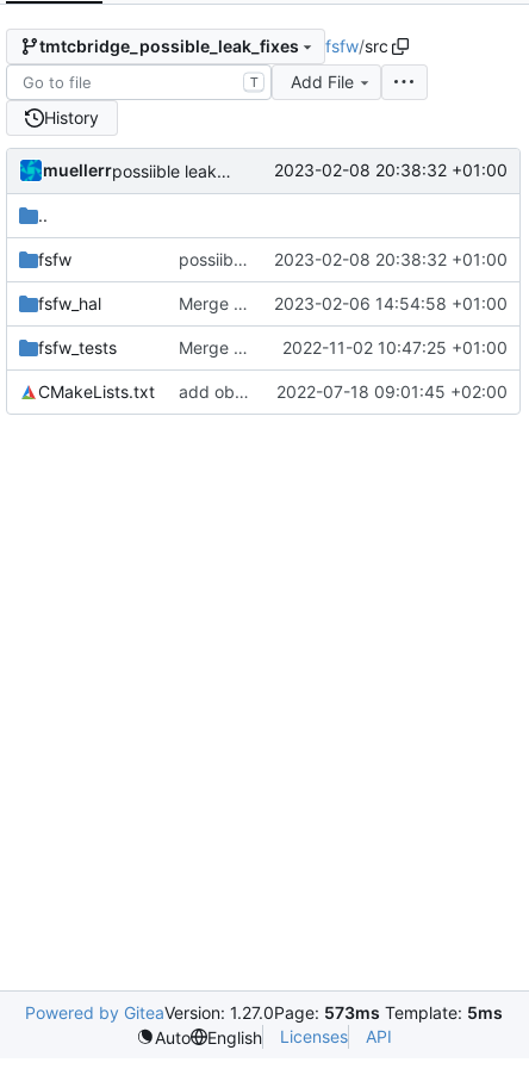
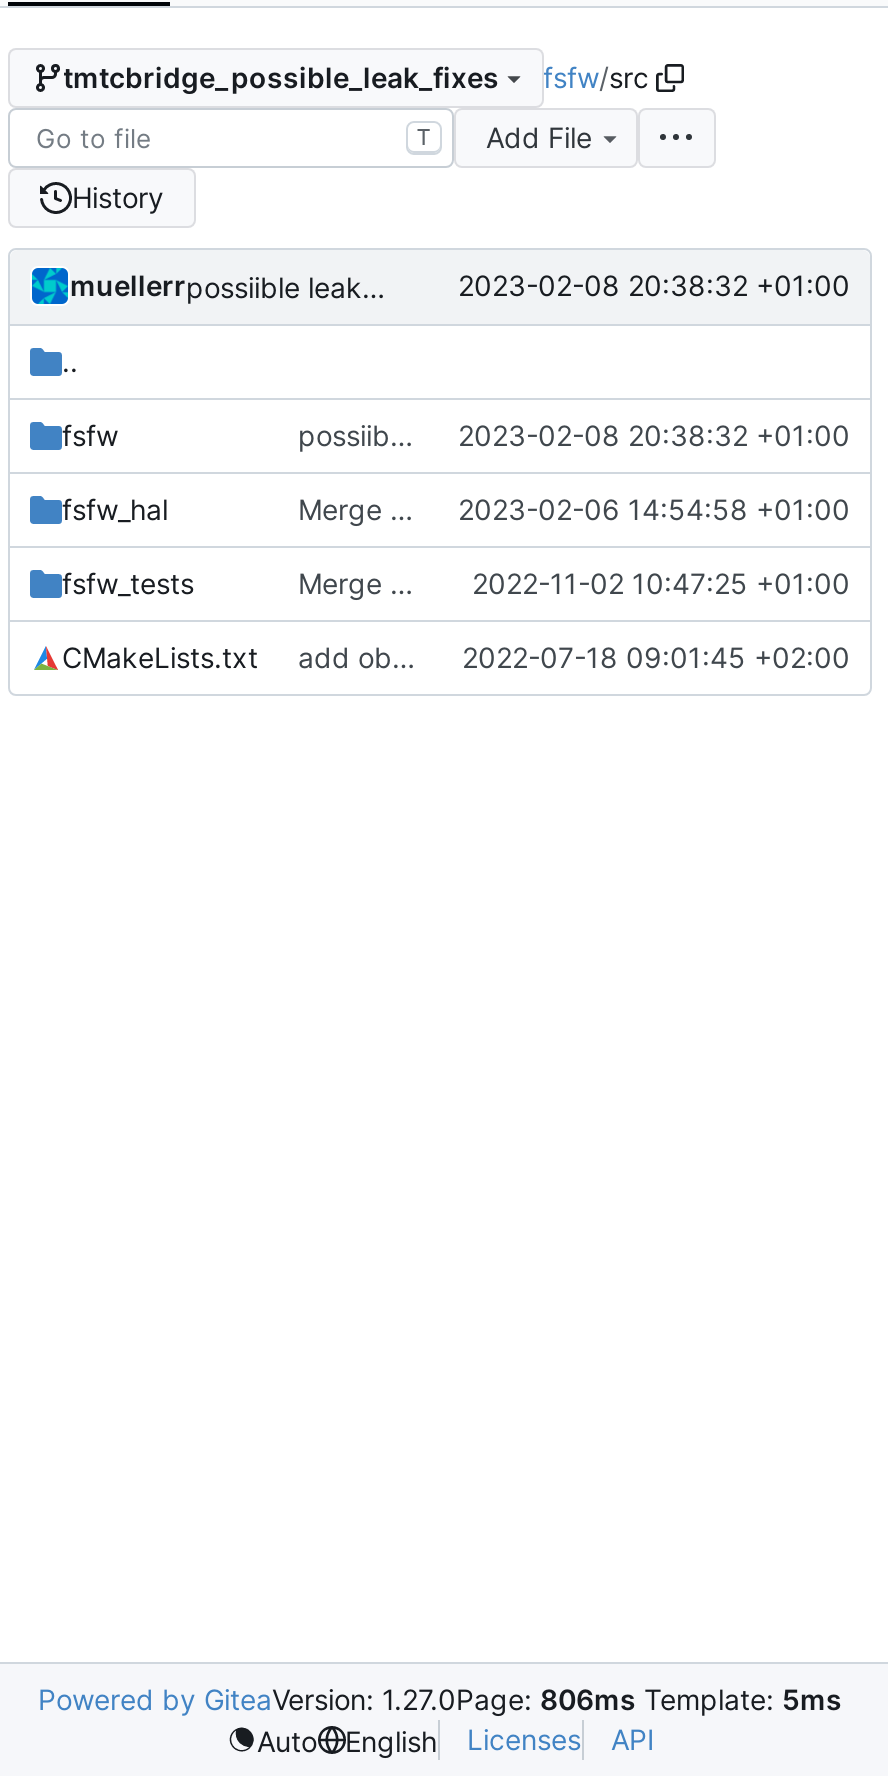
[24,1002,502,1023] Powered by GiteaVersion: 1.27.0Page: 573ms Template: 5ms -> [38,1682,842,1716] Powered by GiteaVersion: 1.27.0Page: 806ms Template: 5ms

